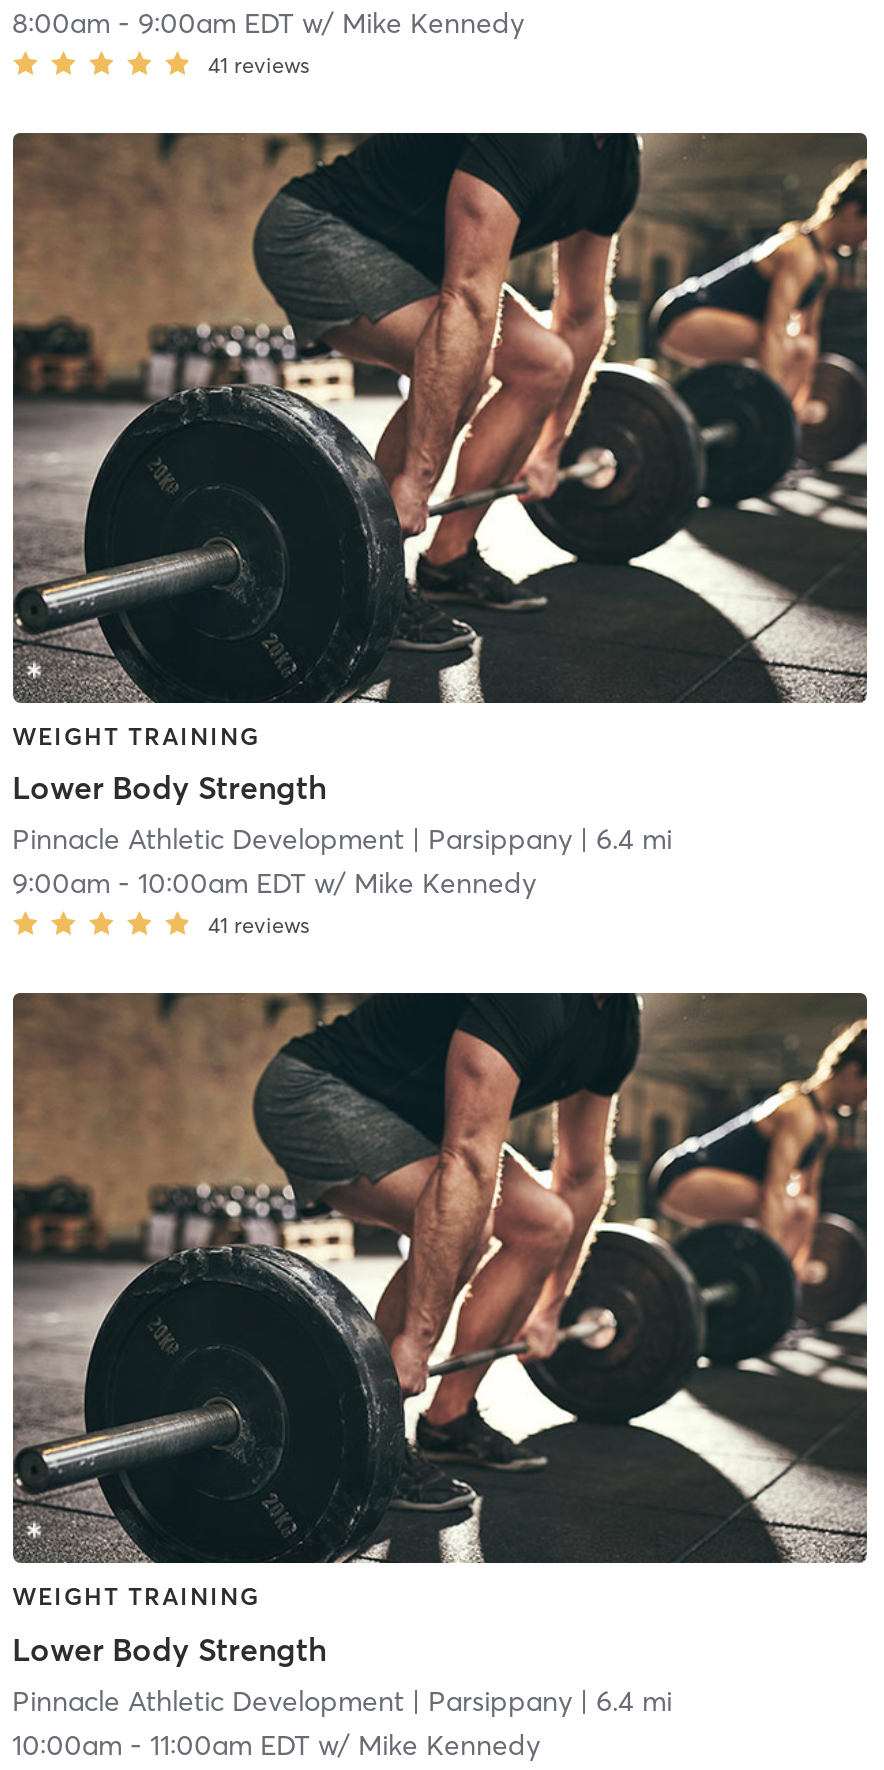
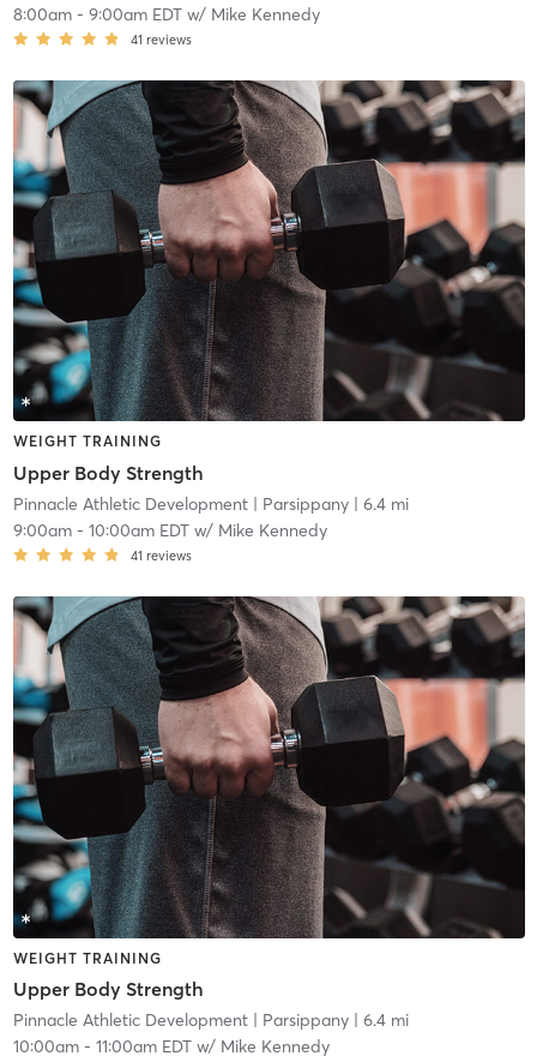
[11,130,869,808] [image] | Lower Body Strength -> [12,79,526,485] [image] | Upper Body Strength
[11,990,869,1668] [image] | Lower Body Strength -> [12,595,526,1001] [image] | Upper Body Strength

